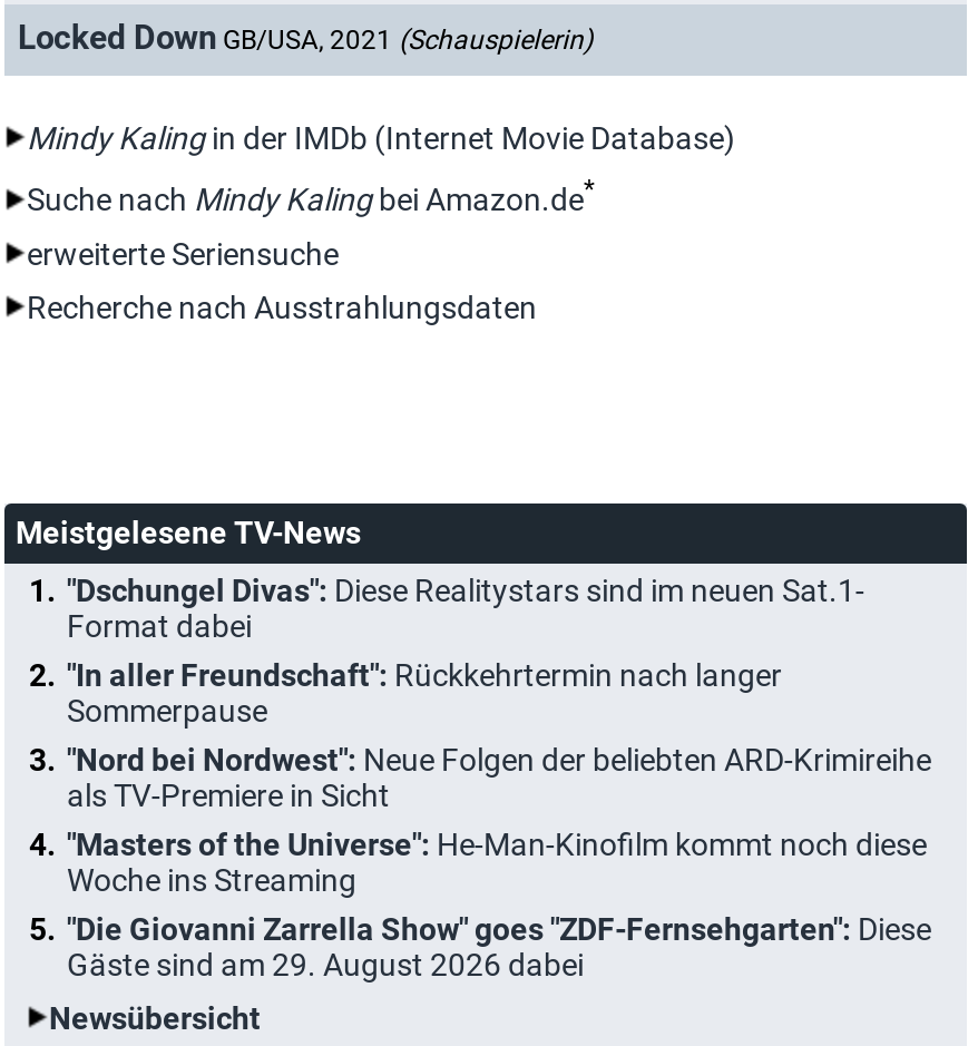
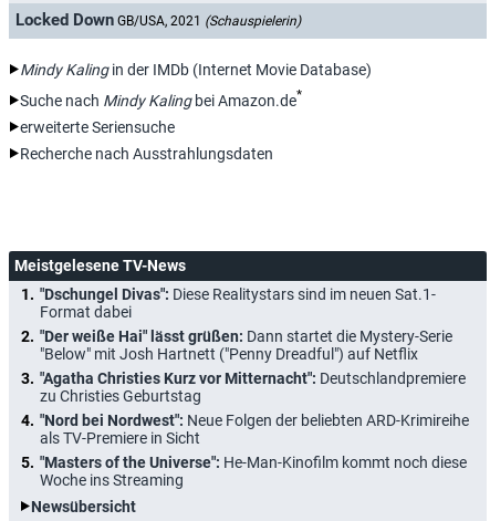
[67,657,782,728] "In aller Freundschaft": Rückkehrtermin nach langer | Sommerpause -> [40,327,466,405] "Der weiße Hai" lässt grüßen: Dann startet die Mystery-Serie | "Below" mit Josh Hartnett ("Penny Dreadful") auf Netflix | "Agatha Christies Kurz vor Mitternacht": Deutschlandpremiere | zu Christies Geburtstag
moved [67,741,931,897] -> [40,411,469,489]: "Nord bei Nordwest": Neue Folgen der beliebten ARD-Krimireihe | als TV-Premiere in Sicht | "Masters of the Universe": He-Man-Kinofilm kommt noch diese | Woche ins Streaming
[67,911,931,982] "Die Giovanni Zarrella Show" goes "ZDF-Fernsehgarten": Diese | Gäste sind am 29. August 2026 dabei -> none

